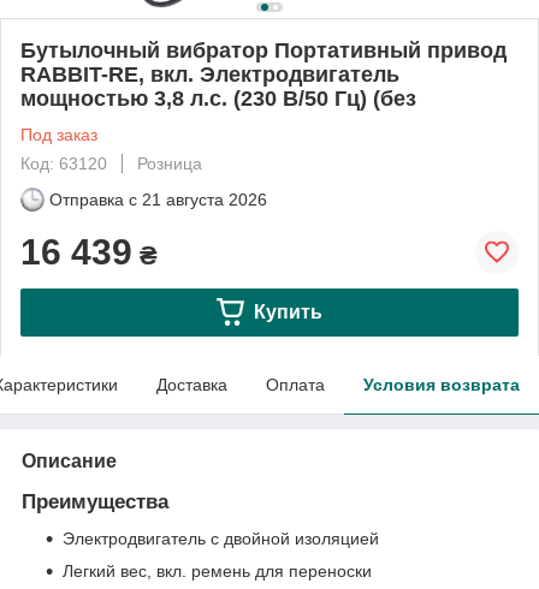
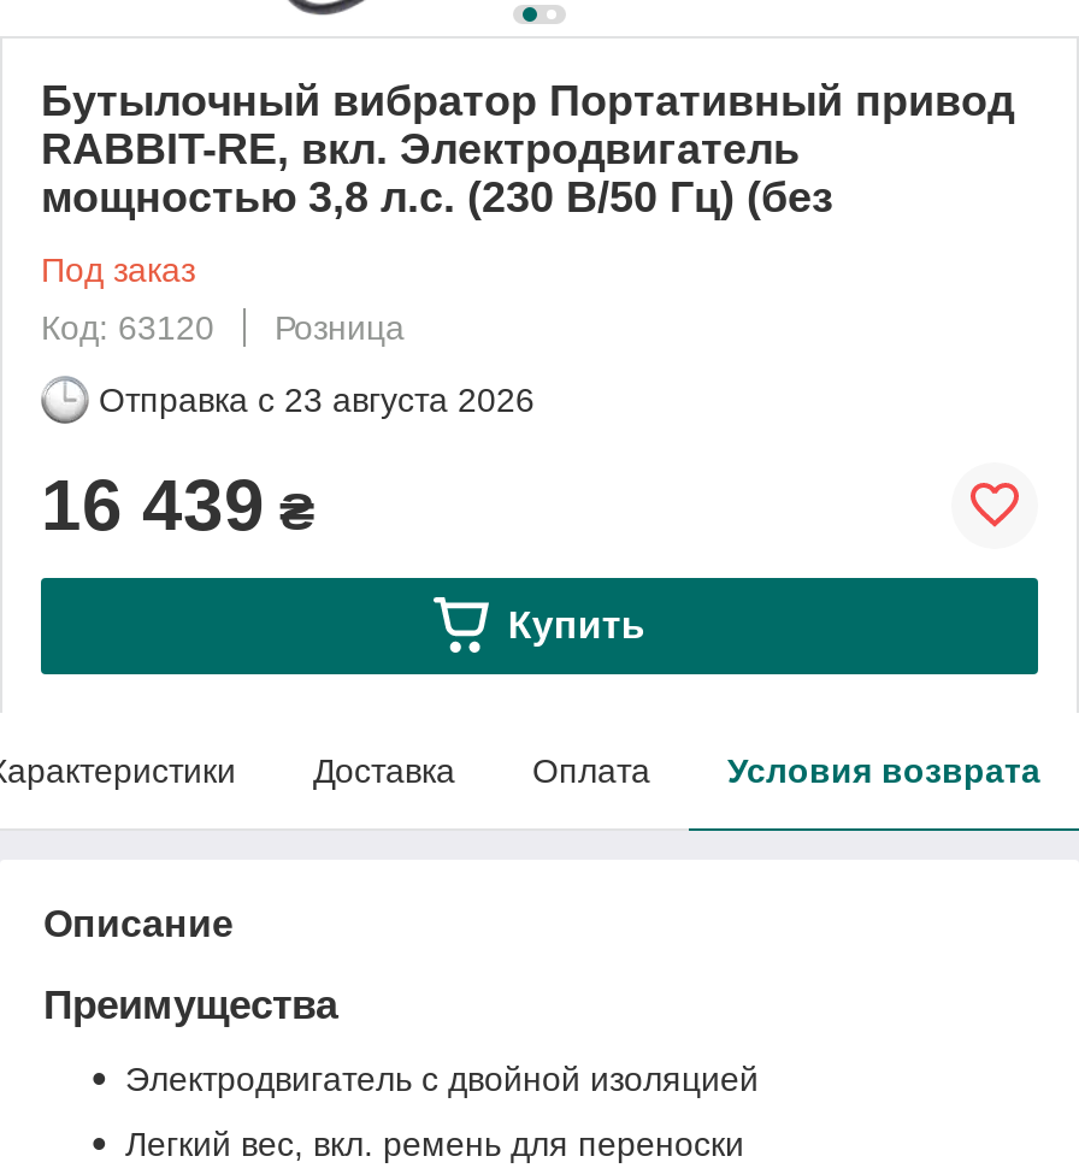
[49,190,267,209] Отправка с 21 августа 2026 -> [99,380,535,419] Отправка с 23 августа 2026

